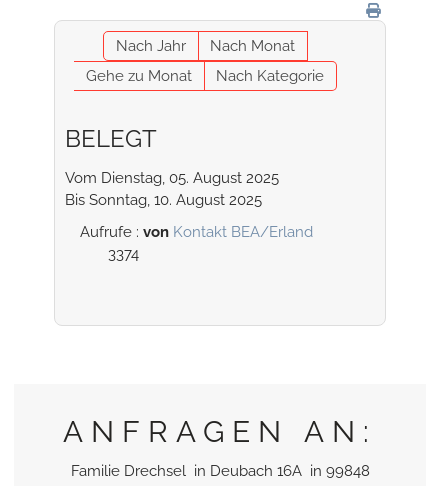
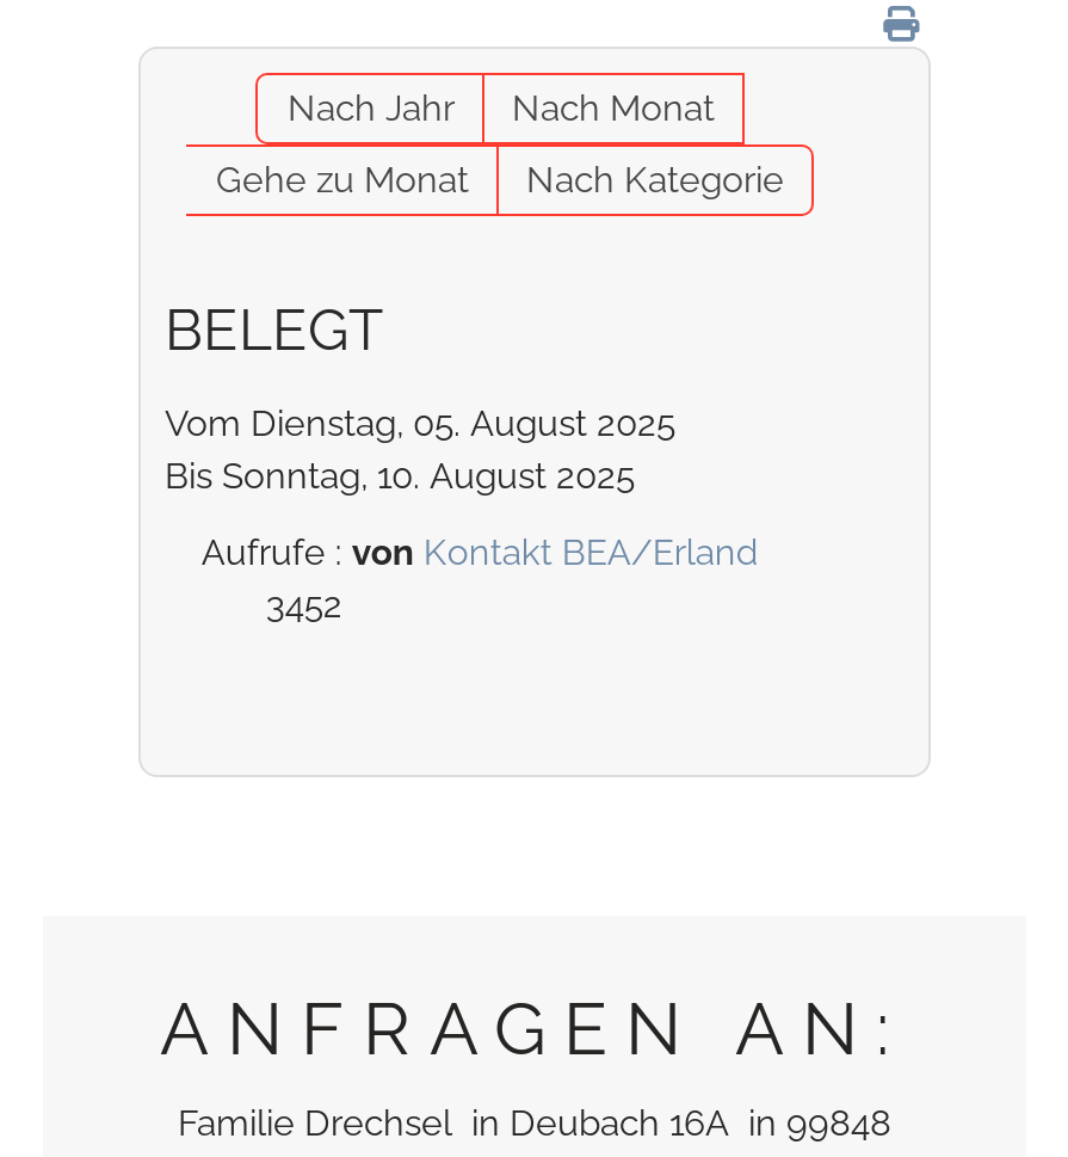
[108,245,139,263] 3374 -> [266,584,342,627] 3452

